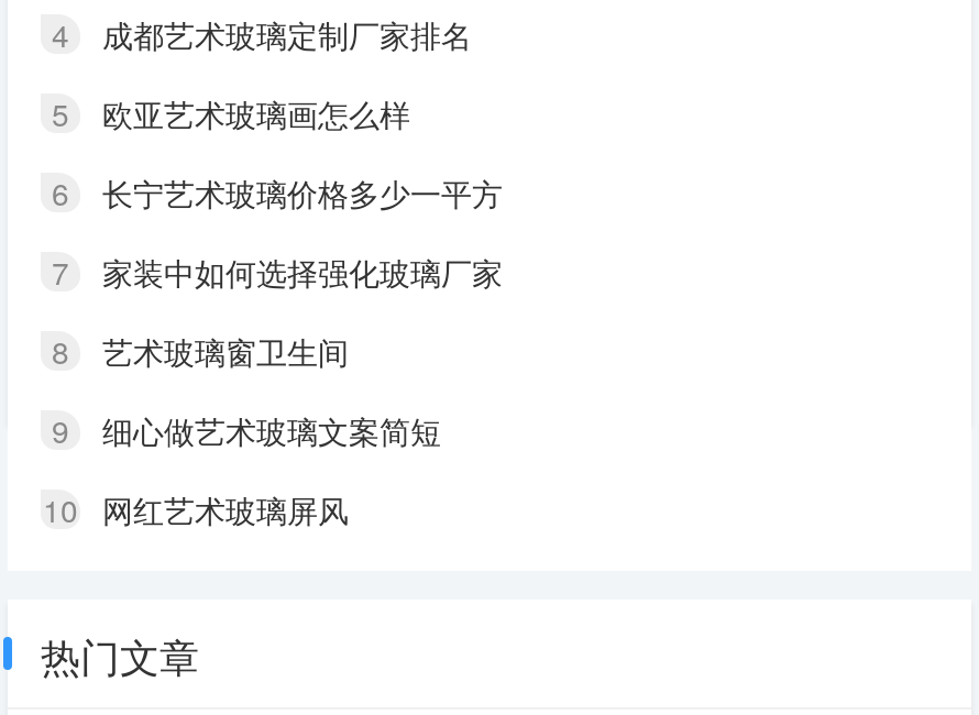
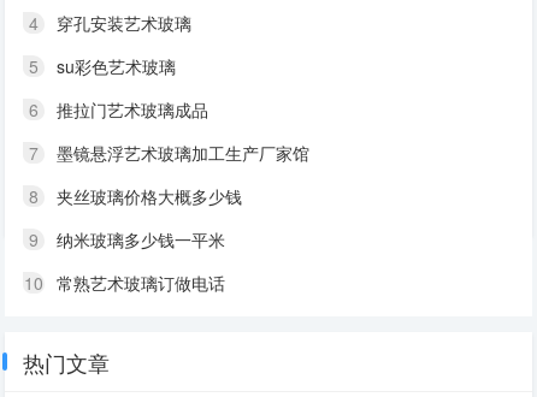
[102,13,472,57] 成都艺术玻璃定制厂家排名 -> [57,11,191,35] 穿孔安装艺术玻璃
[102,92,410,136] 欧亚艺术玻璃画怎么样 -> [57,54,176,78] su彩色艺术玻璃
[102,171,503,215] 长宁艺术玻璃价格多少一平方 -> [57,98,208,122] 推拉门艺术玻璃成品
[102,250,503,294] 家装中如何选择强化玻璃厂家 -> [57,141,309,165] 墨镜悬浮艺术玻璃加工生产厂家馆
[102,329,349,373] 艺术玻璃窗卫生间 -> [57,184,242,208] 夹丝玻璃价格大概多少钱
[102,409,441,453] 细心做艺术玻璃文案简短 -> [57,228,225,252] 纳米玻璃多少钱一平米
[43,488,349,532] 10 网红艺术玻璃屏风 -> [24,271,225,295] 10 常熟艺术玻璃订做电话

